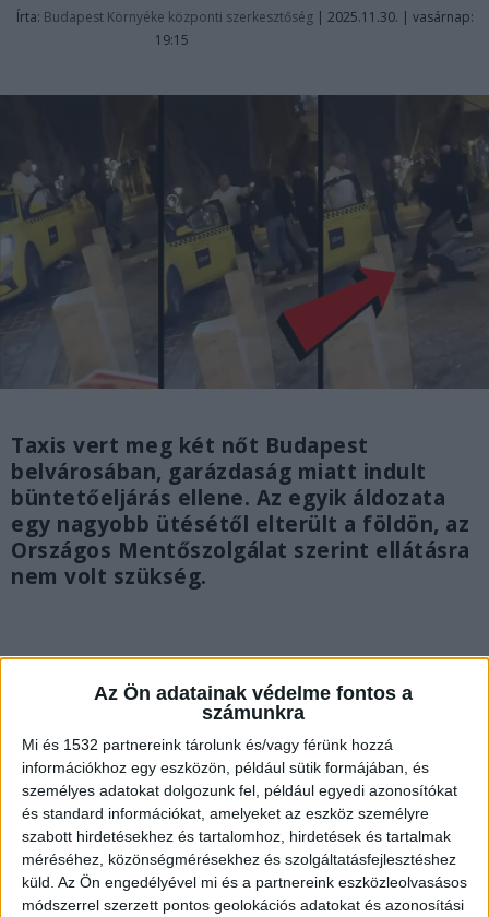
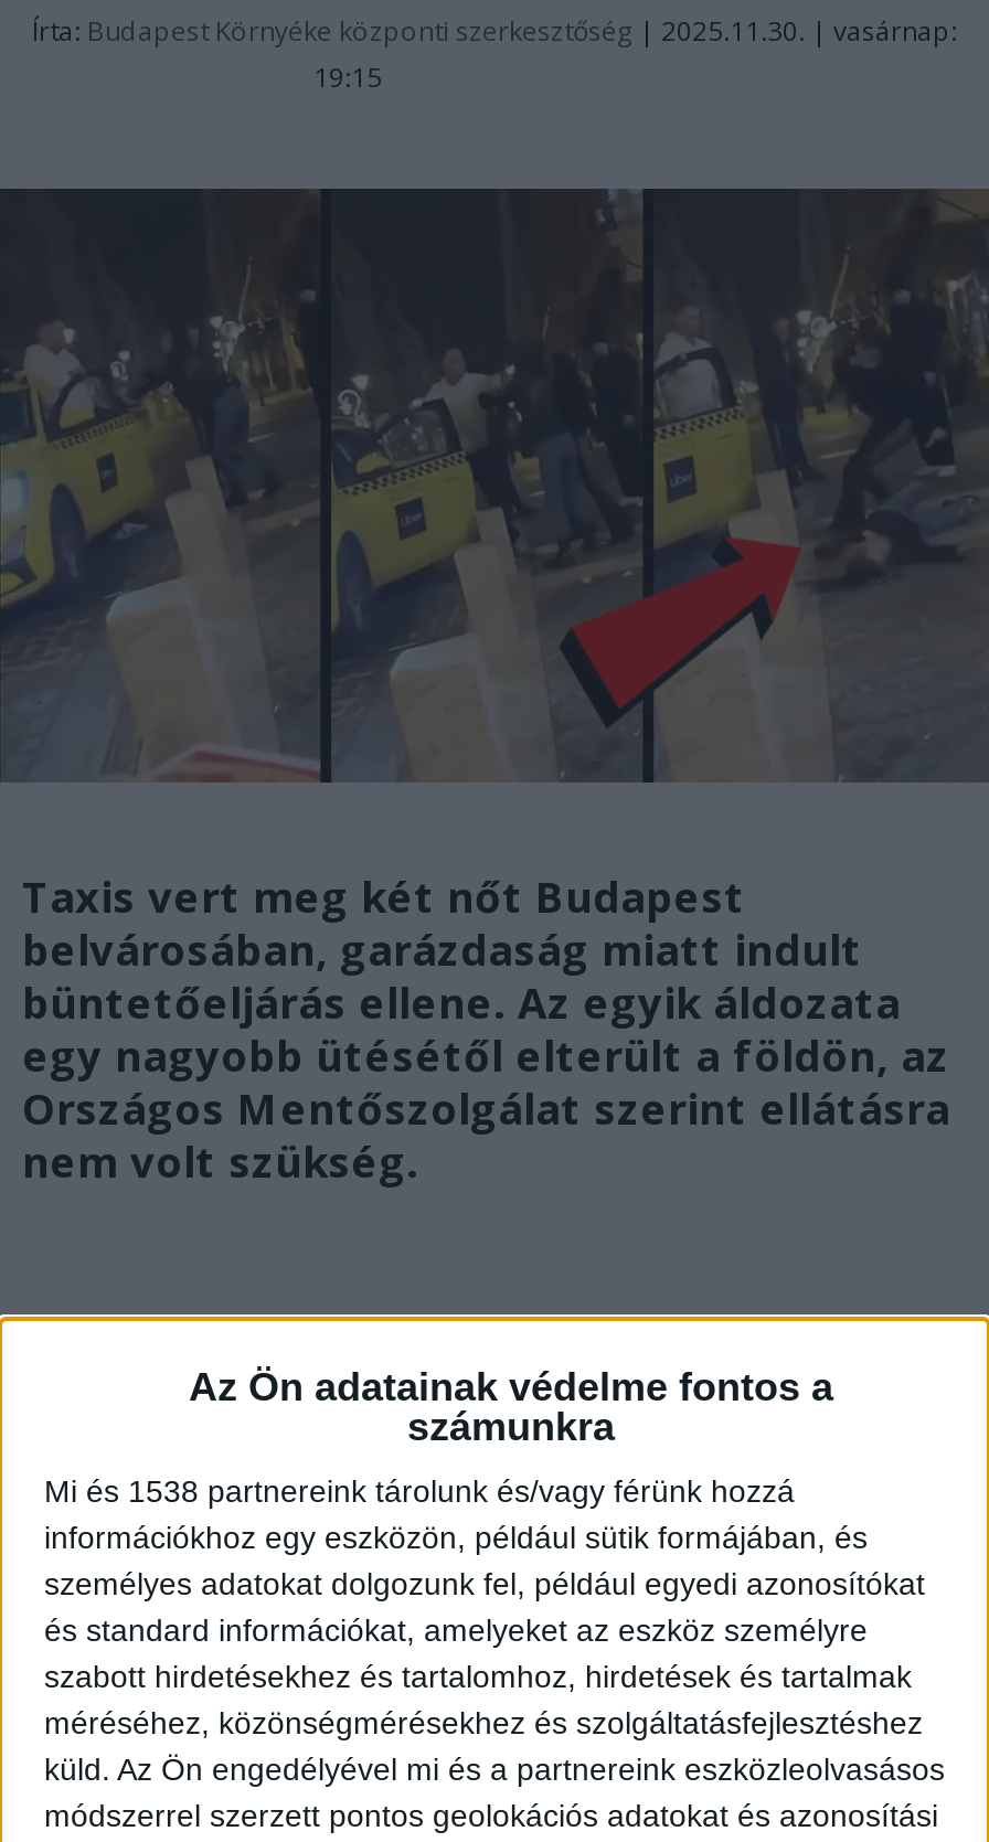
[22,735,393,753] Mi és 1532 partnereink tárolunk és/vagy férünk hozzá -> [44,1474,795,1510] Mi és 1538 partnereink tárolunk és/vagy férünk hozzá

